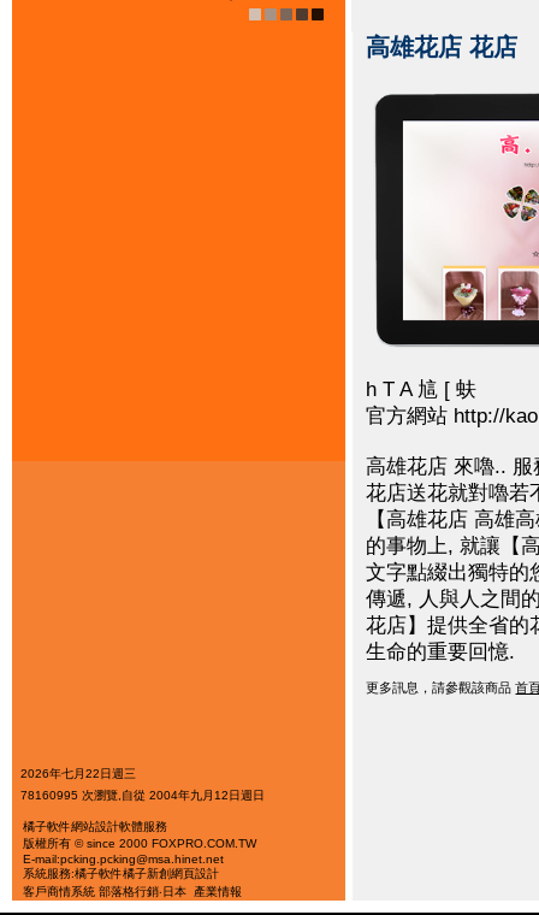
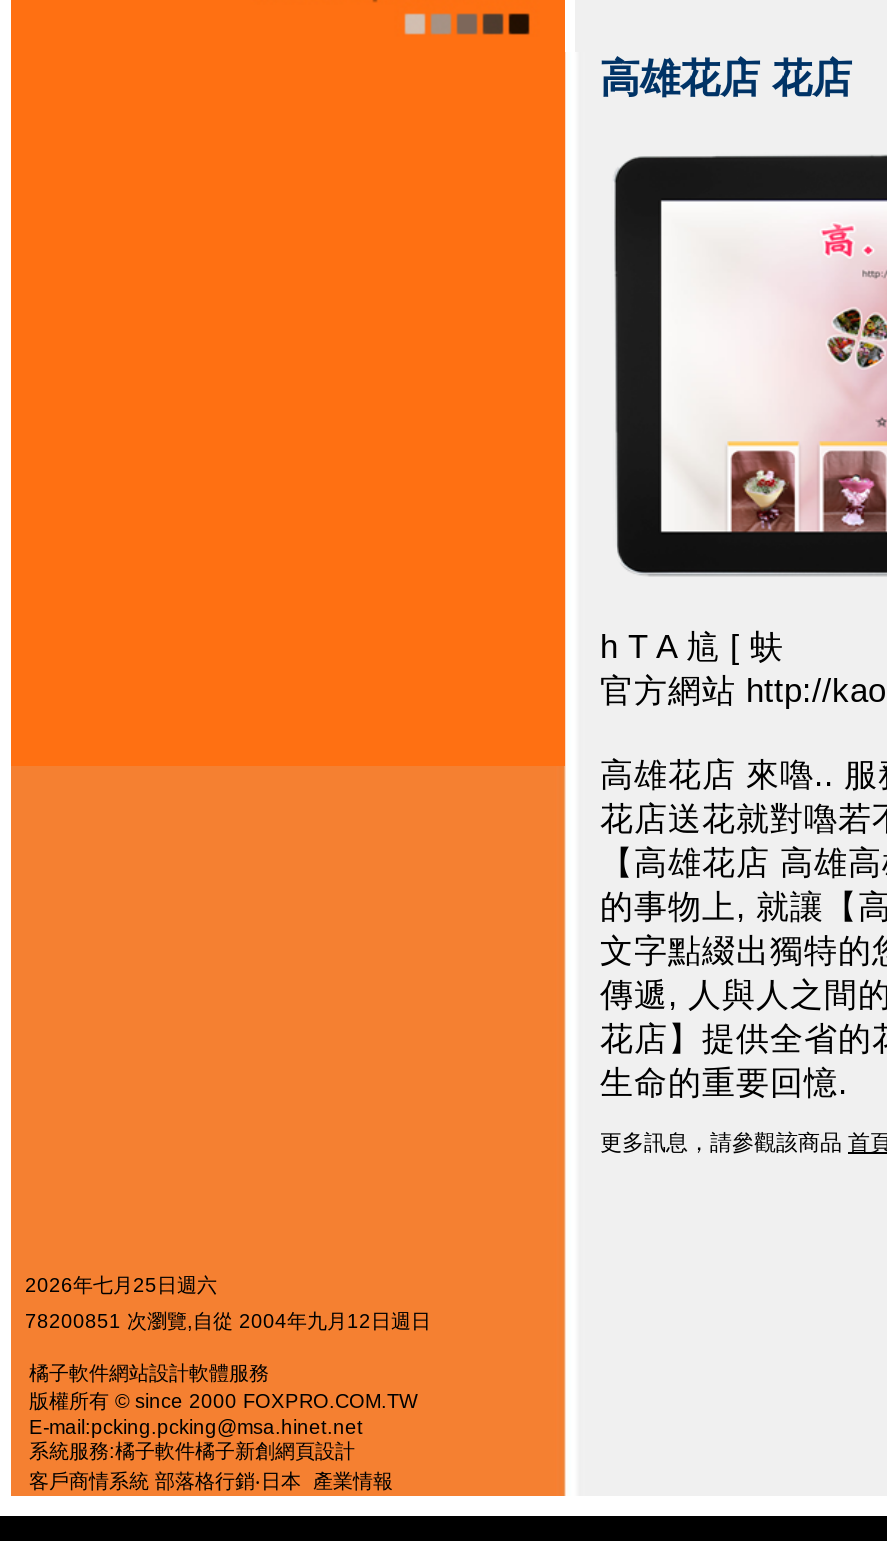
[13,767,143,780] 2026年七月22日週三 -> [13,1274,229,1296] 2026年七月25日週六
[13,789,265,802] 78160995 次瀏覽,自從 2004年九月12日週日 -> [13,1310,431,1332] 78200851 次瀏覽,自從 2004年九月12日週日

